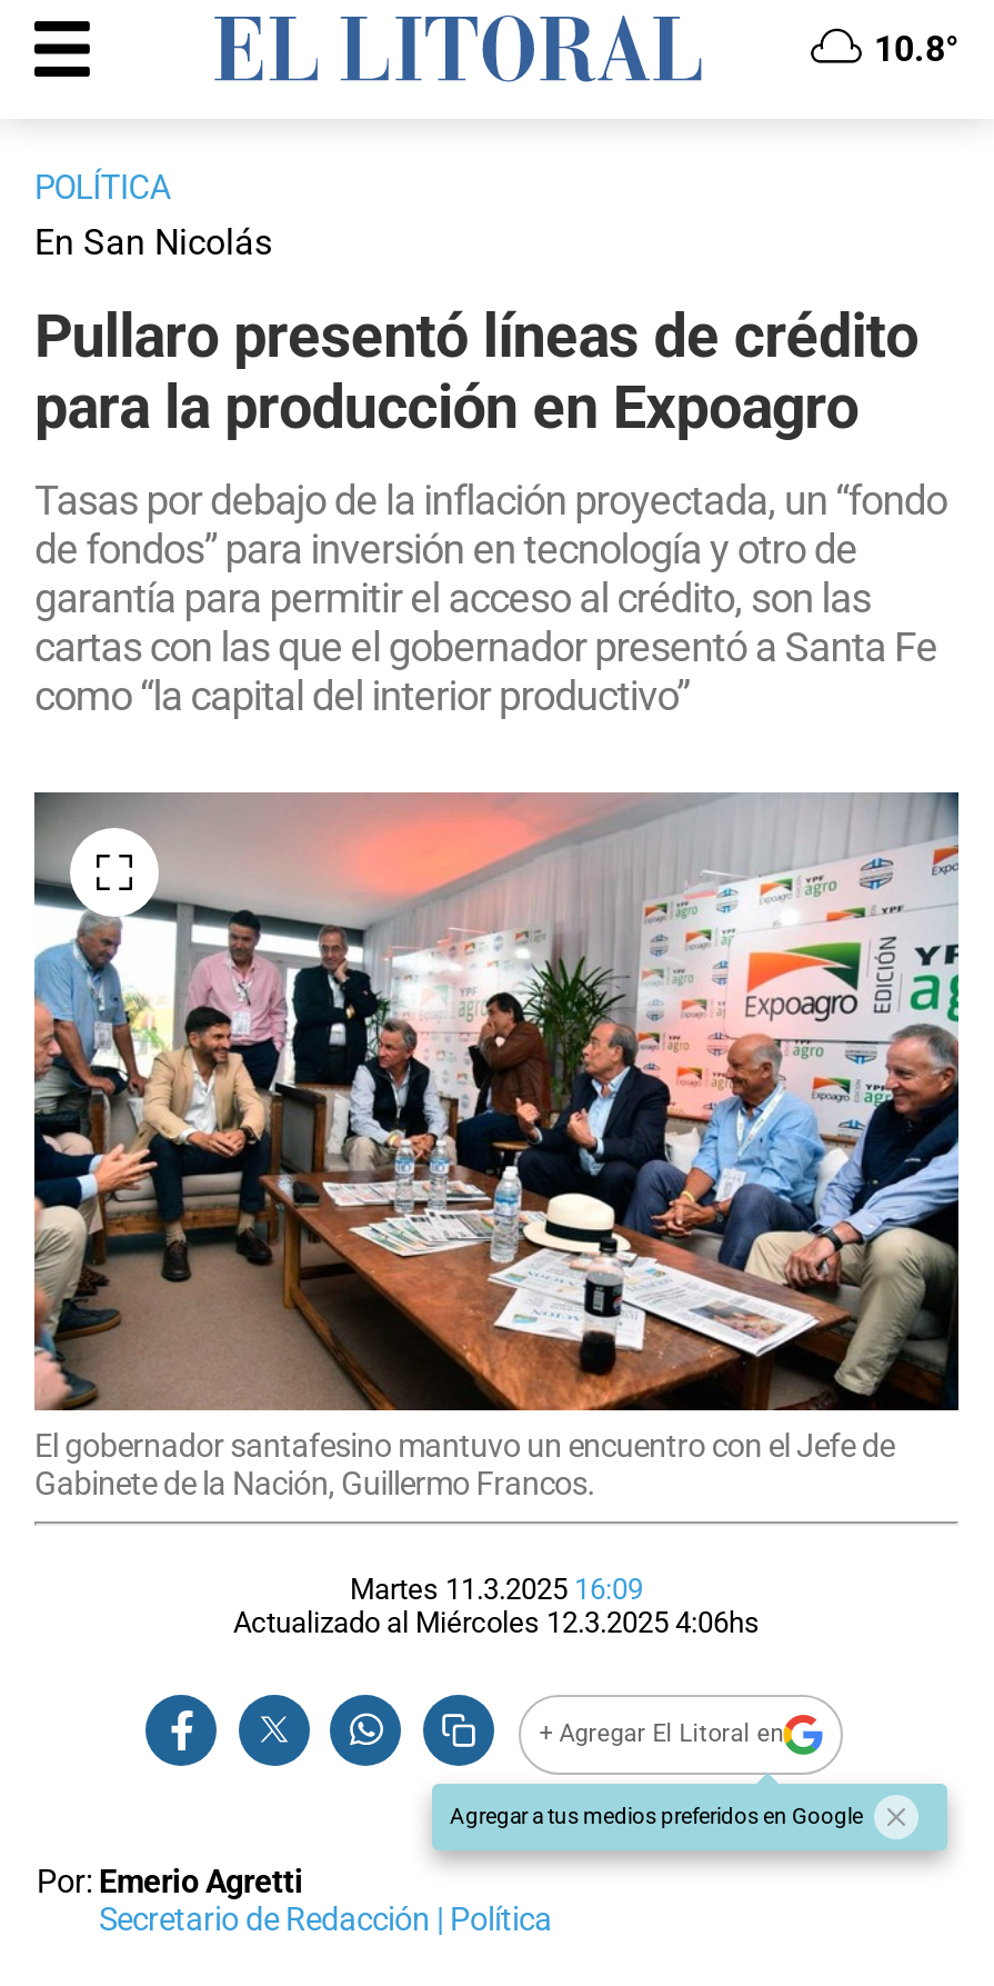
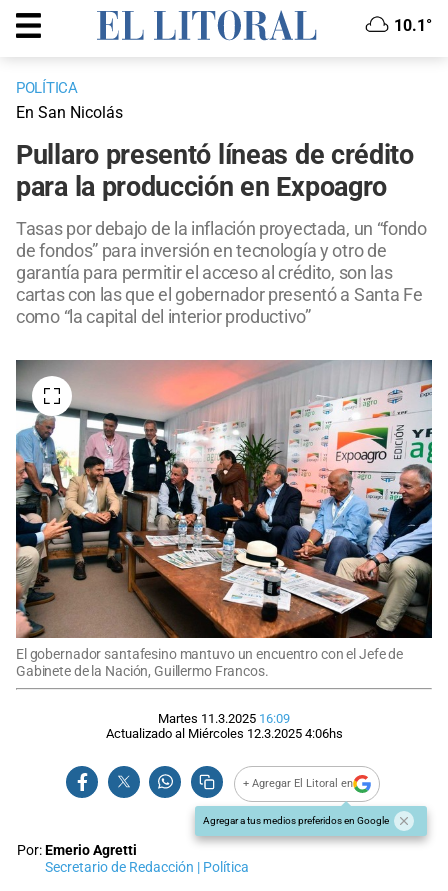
[874,27,958,69] 10.8° -> [394,15,432,34] 10.1°

